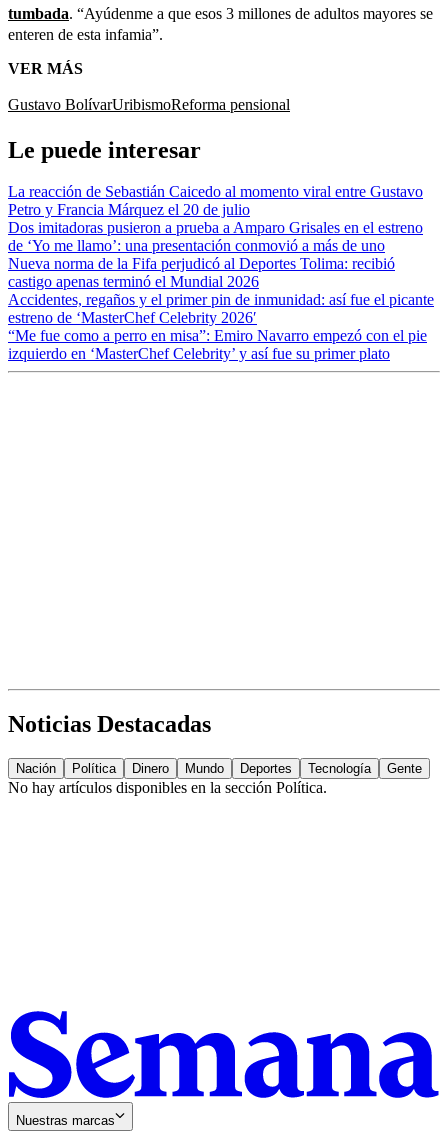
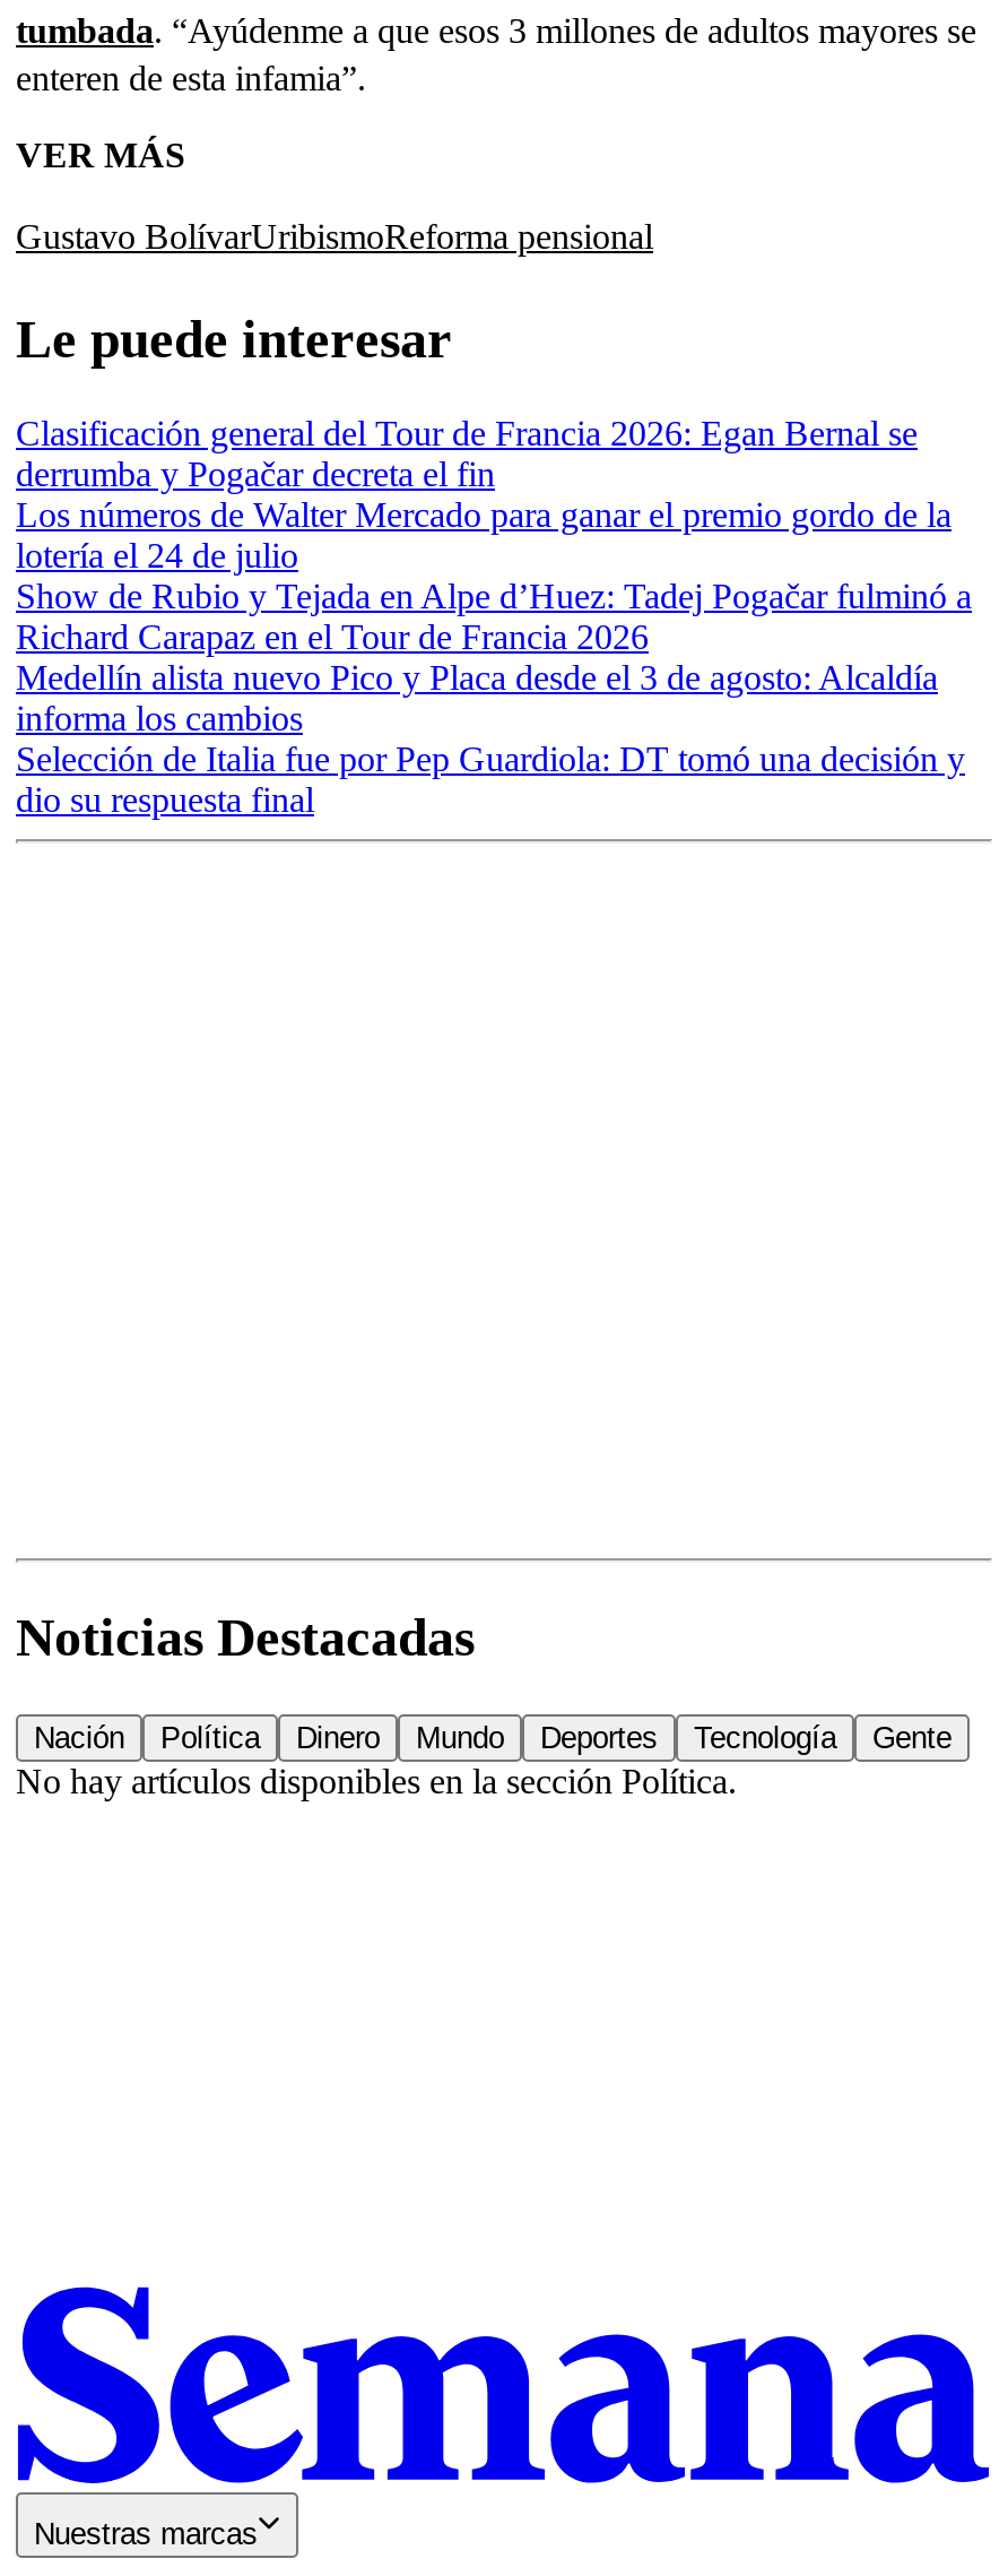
[8,183,434,362] La reacción de Sebastián Caicedo al momento viral entre Gustavo | Petro y Francia Márquez el 20 de julio | Dos imitadoras pusieron a prueba a Amparo Grisales en el estreno | de ‘Yo me llamo’: una presentación conmovió a más de uno | Nueva norma de la Fifa perjudicó al Deportes Tolima: recibió | castigo apenas terminó el Mundial 2026 | Accidentes, regaños y el primer pin de inmunidad: así fue el picante | estreno de ‘MasterChef Celebrity 2026′ | “Me fue como a perro en misa”: Emiro Navarro empezó con el pie | izquierdo en ‘MasterChef Celebrity’ y así fue su primer plato -> [16,415,972,820] Clasificación general del Tour de Francia 2026: Egan Bernal se | derrumba y Pogačar decreta el fin | Los números de Walter Mercado para ganar el premio gordo de la | lotería el 24 de julio | Show de Rubio y Tejada en Alpe d’Huez: Tadej Pogačar fulminó a | Richard Carapaz en el Tour de Francia 2026 | Medellín alista nuevo Pico y Placa desde el 3 de agosto: Alcaldía | informa los cambios | Selección de Italia fue por Pep Guardiola: DT tomó una decisión y | dio su respuesta final

